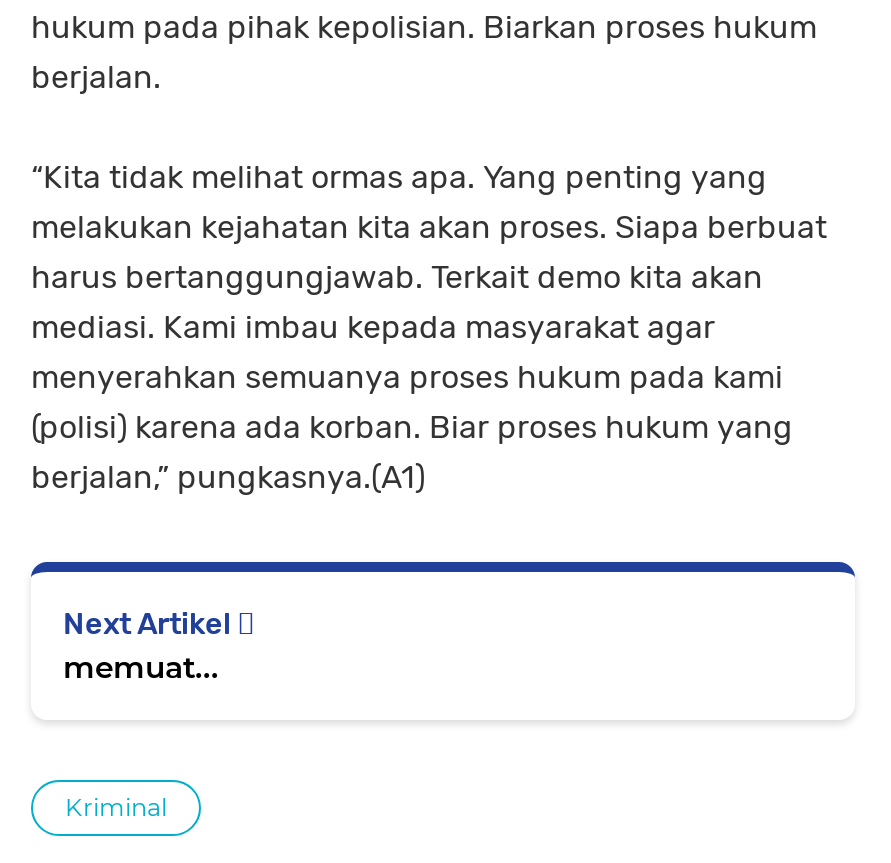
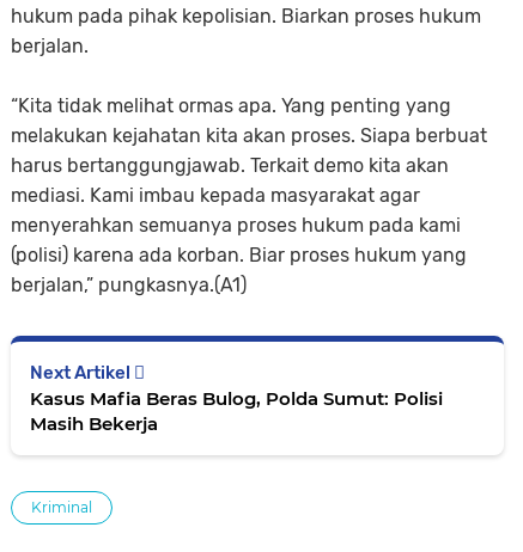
[63,647,219,685] memuat... -> [30,387,443,434] Kasus Mafia Beras Bulog, Polda Sumut: Polisi | Masih Bekerja

